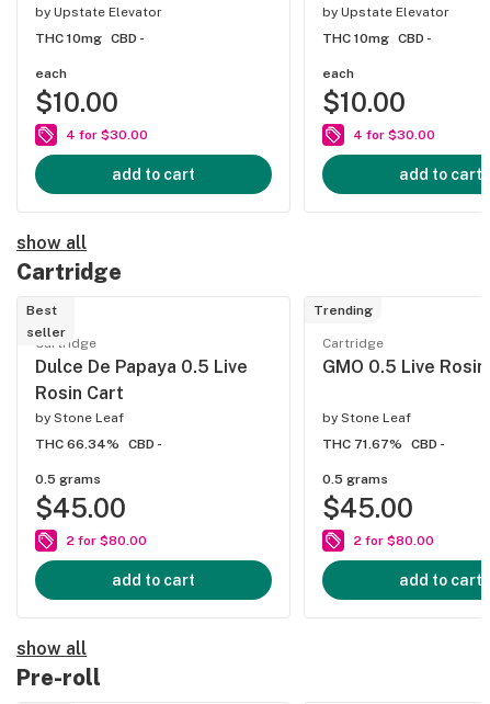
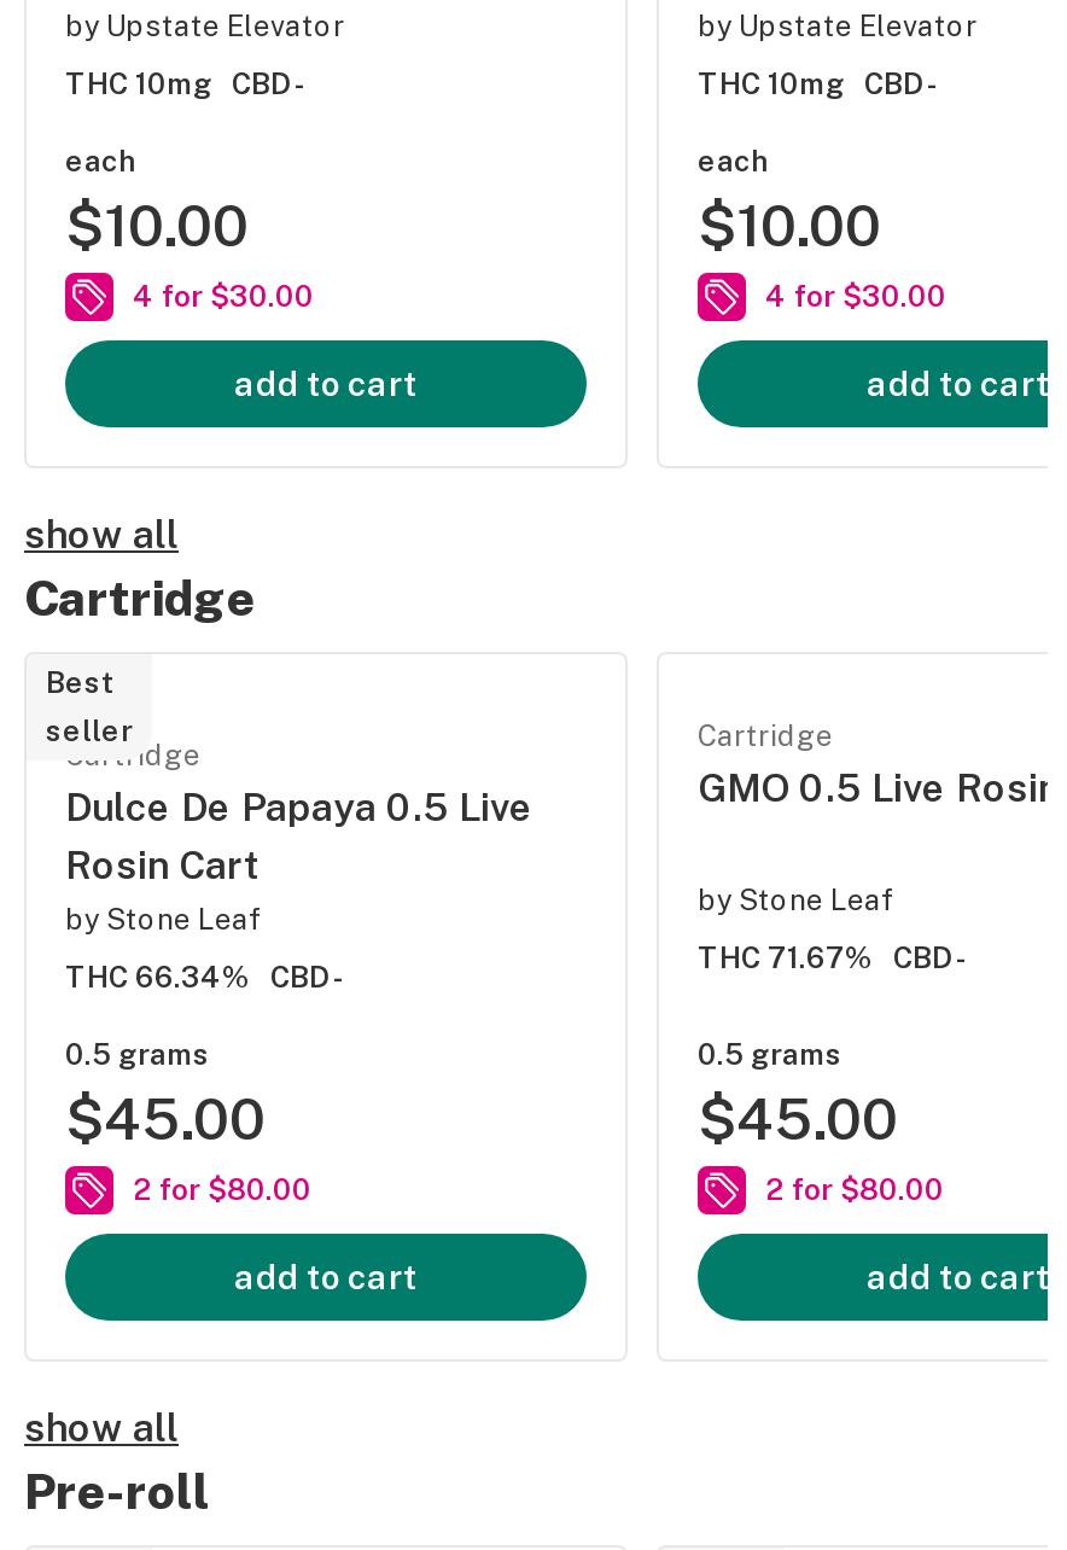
[314,303,373,318] Trending -> none

